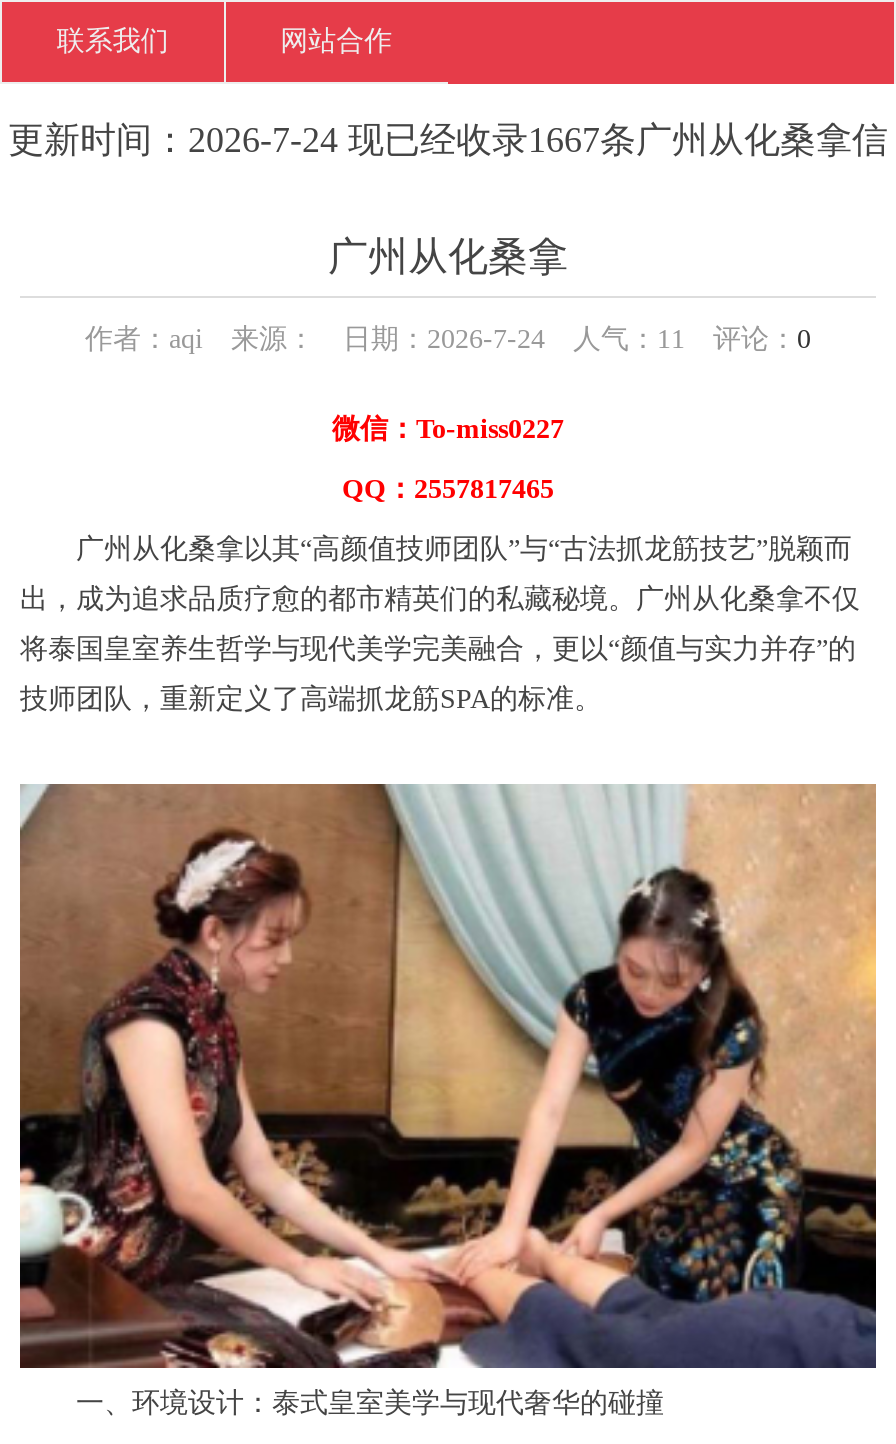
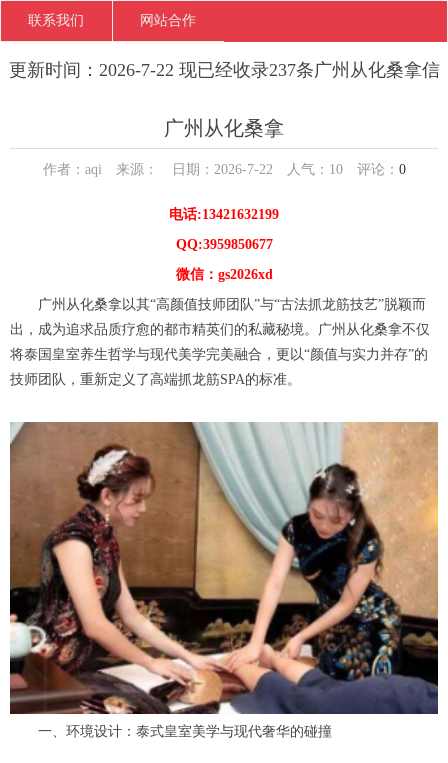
[8,120,888,160] 更新时间：2026-7-24 现已经收录1667条广州从化桑拿信 -> [8,60,439,80] 更新时间：2026-7-22 现已经收录237条广州从化桑拿信
[85,324,811,504] 作者：aqi 来源： 日期：2026-7-24 人气：11评论：0 | 微信：To-miss0227 | QQ：2557817465 -> [42,162,405,282] 作者：aqi 来源： 日期：2026-7-22 人气：10评论：0 | 电话:13421632199 | QQ:3959850677 | 微信：gs2026xd

